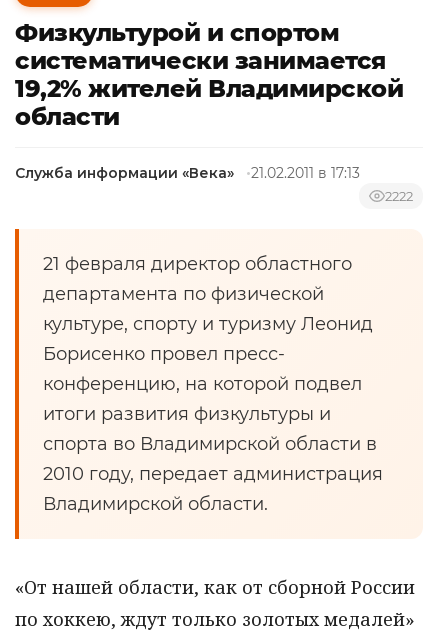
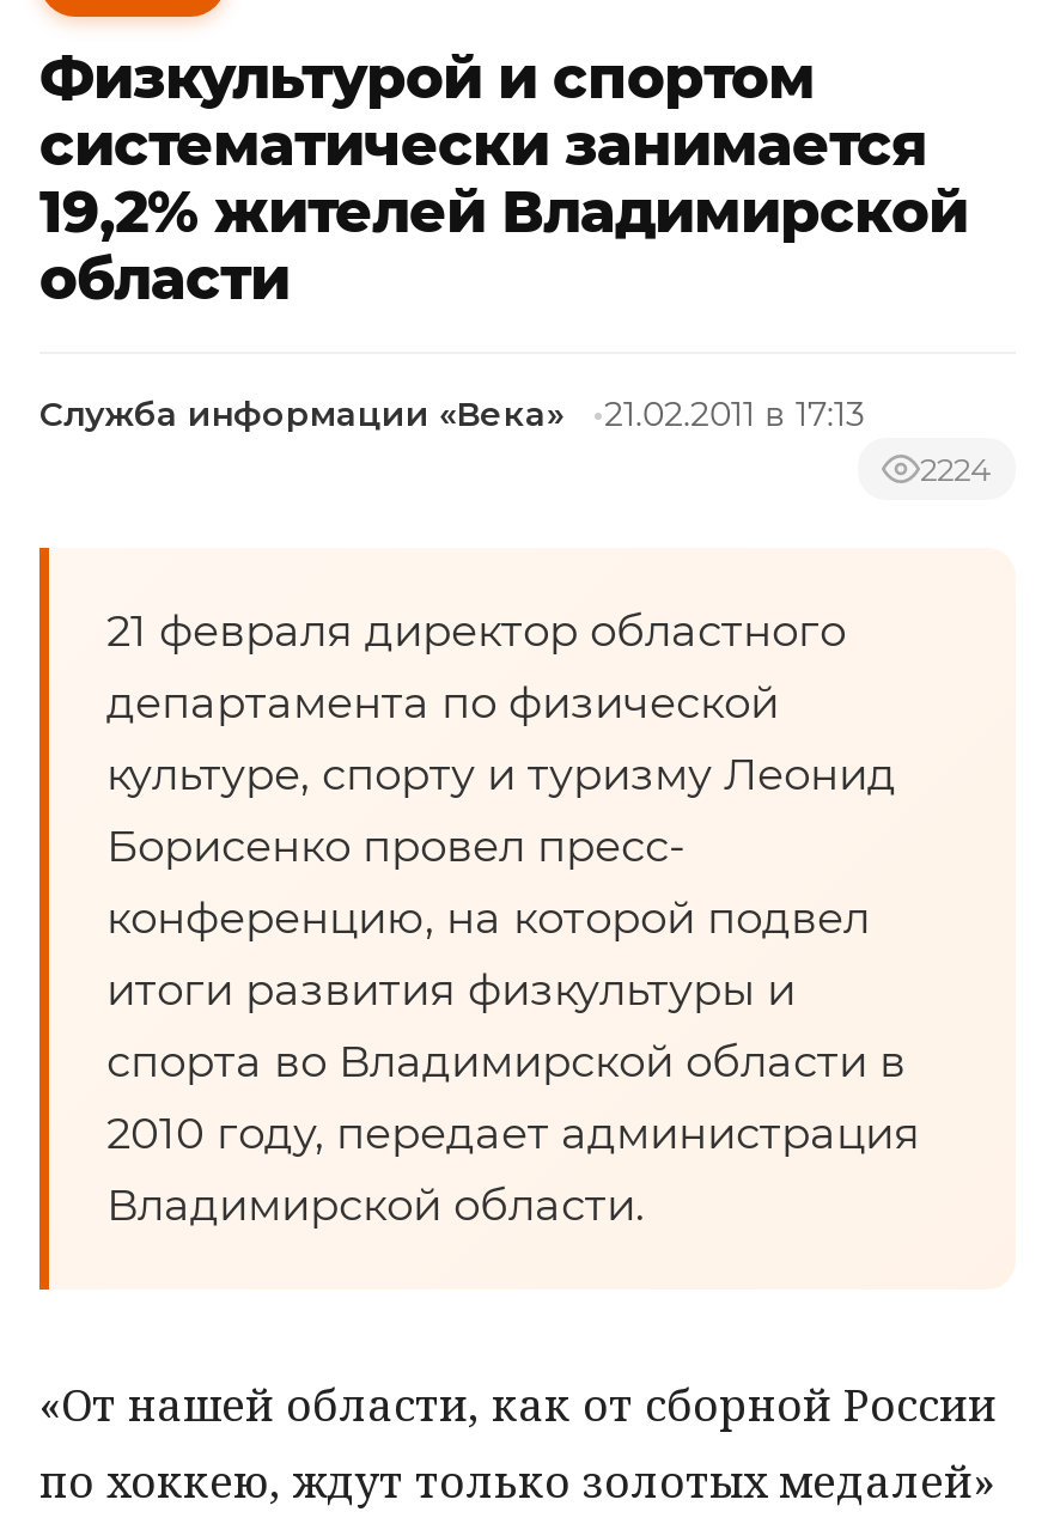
[385,188,413,204] 2222 -> [920,450,992,488] 2224

